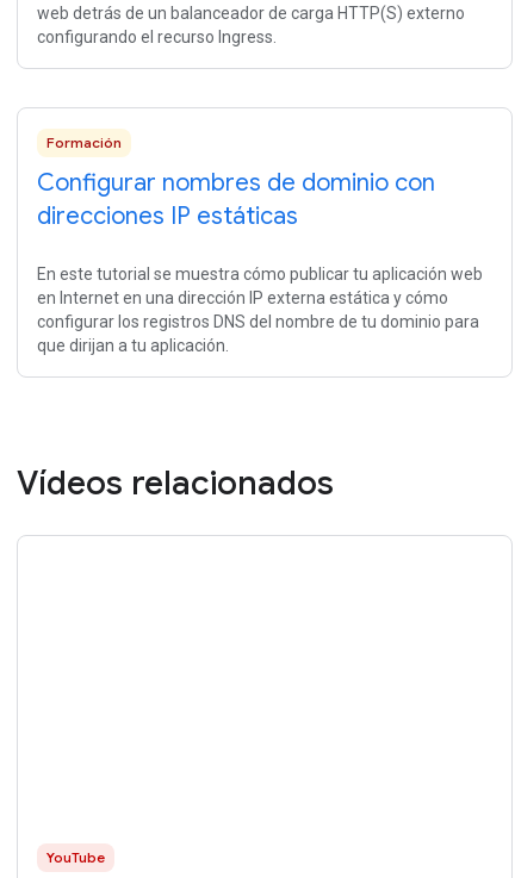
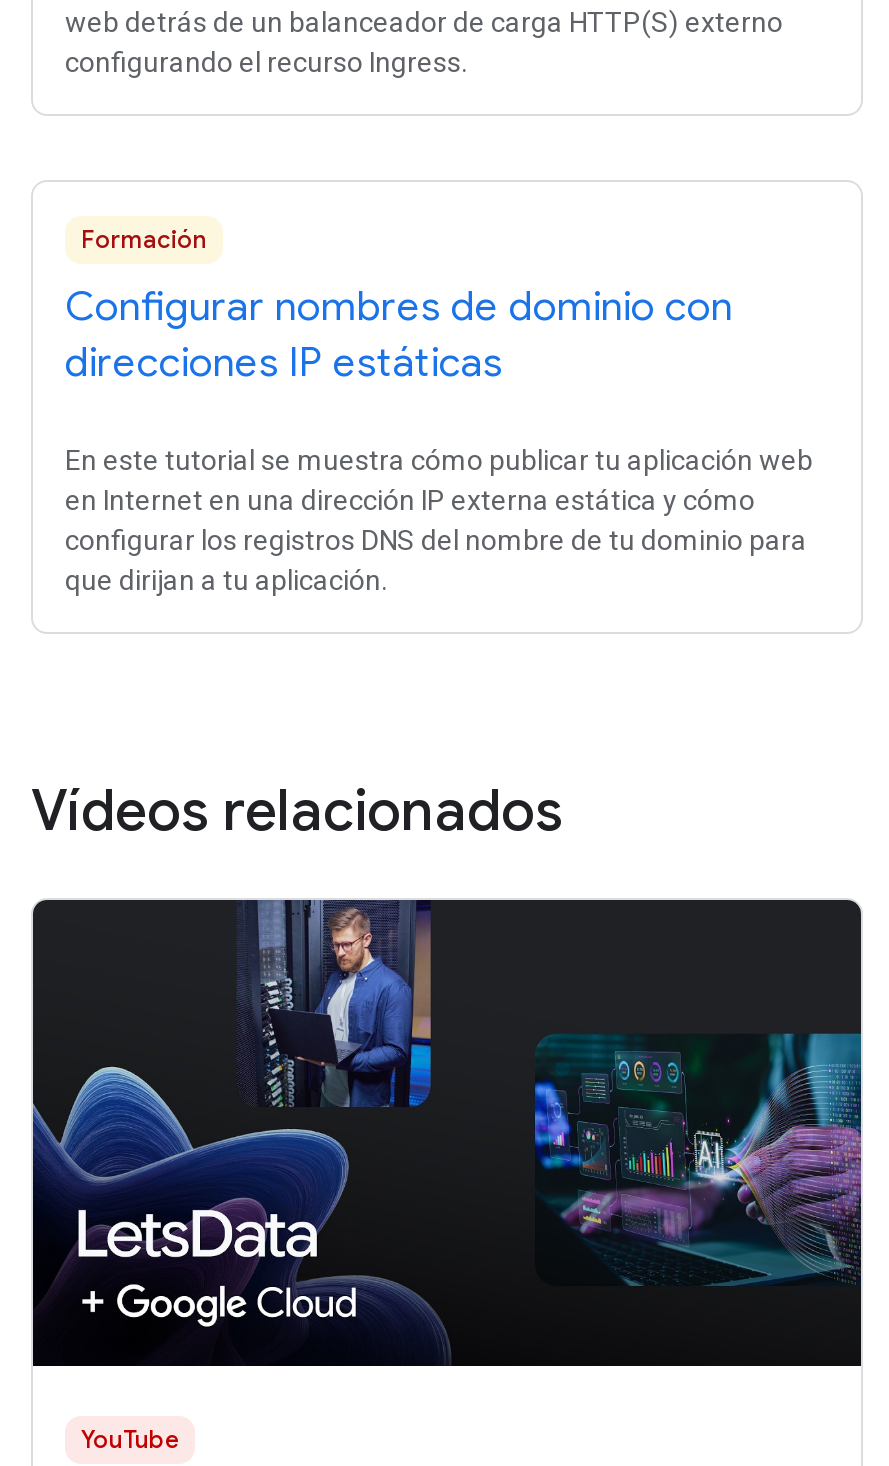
none -> [31,898,863,1368] [image]

